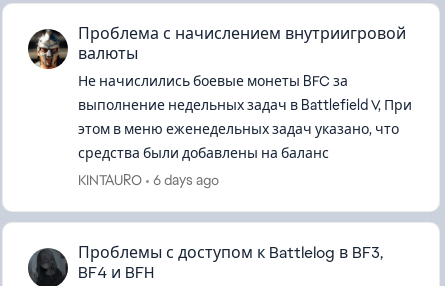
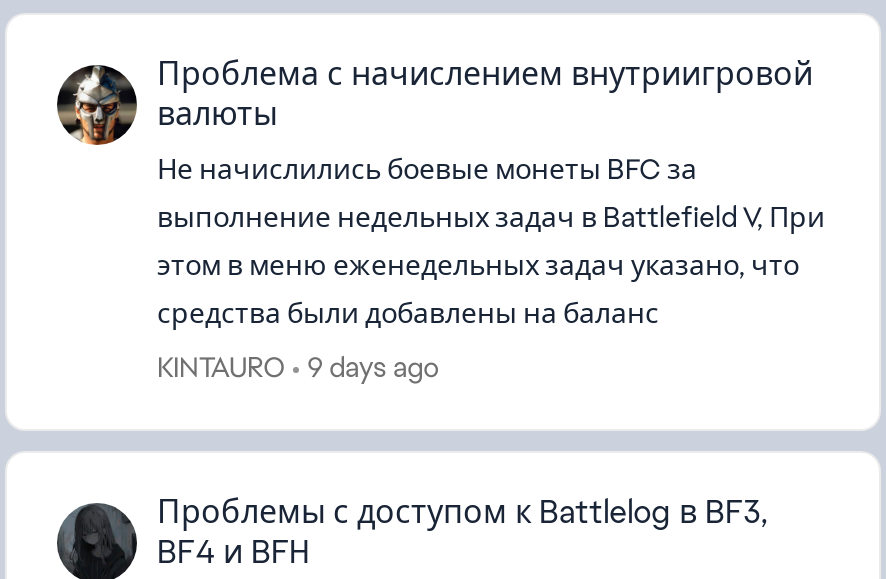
[78,171,219,189] KINTAURO 6 days ago -> [157,349,439,385] KINTAURO 9 days ago

